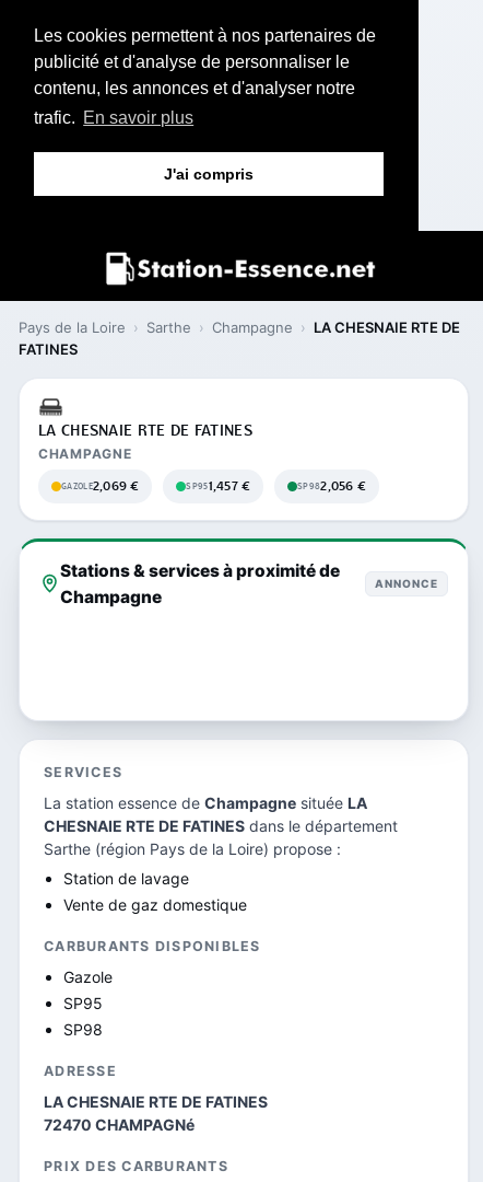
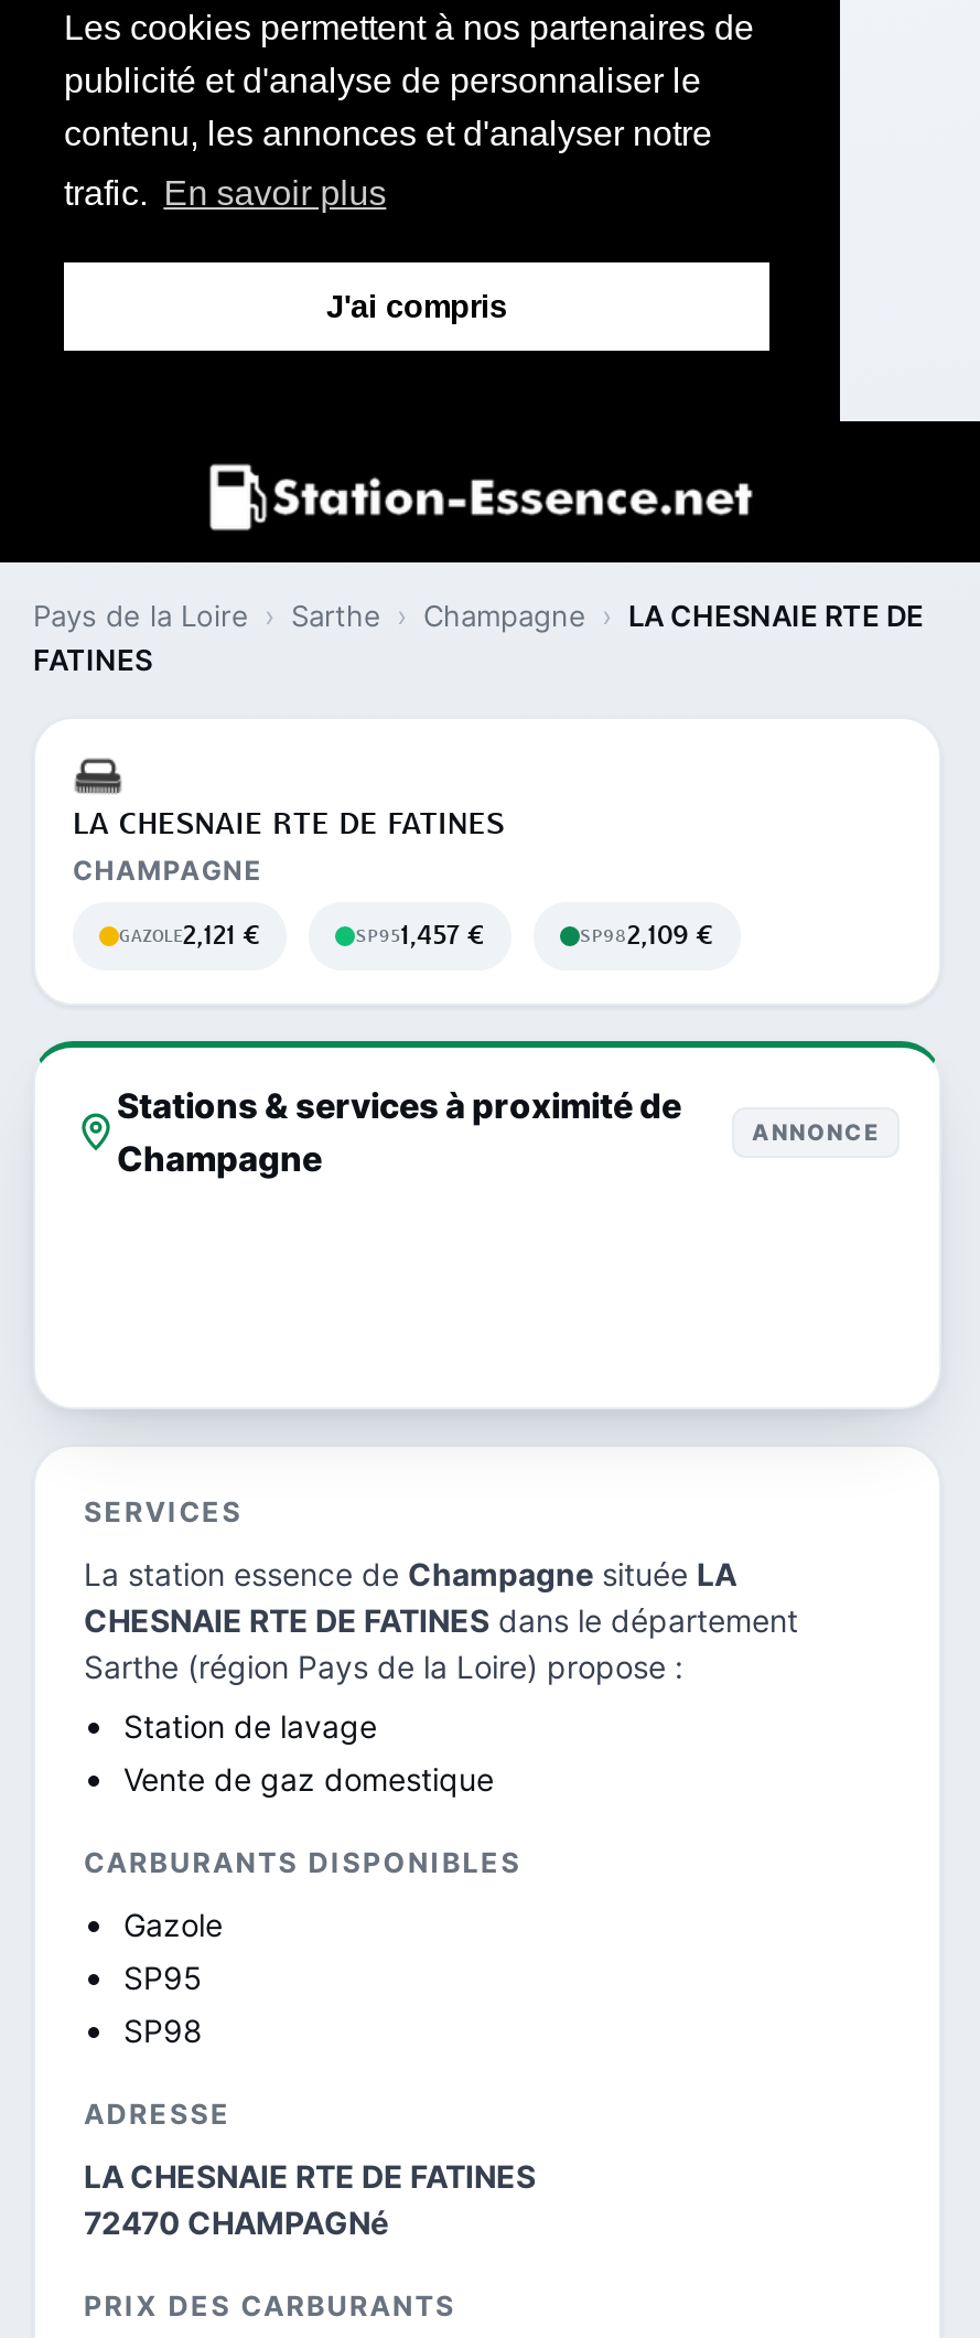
[61,477,139,496] GAZOLE2,069 € -> [119,917,261,955] GAZOLE2,121 €
[297,477,366,496] SP982,056 € -> [580,917,714,955] SP982,109 €

